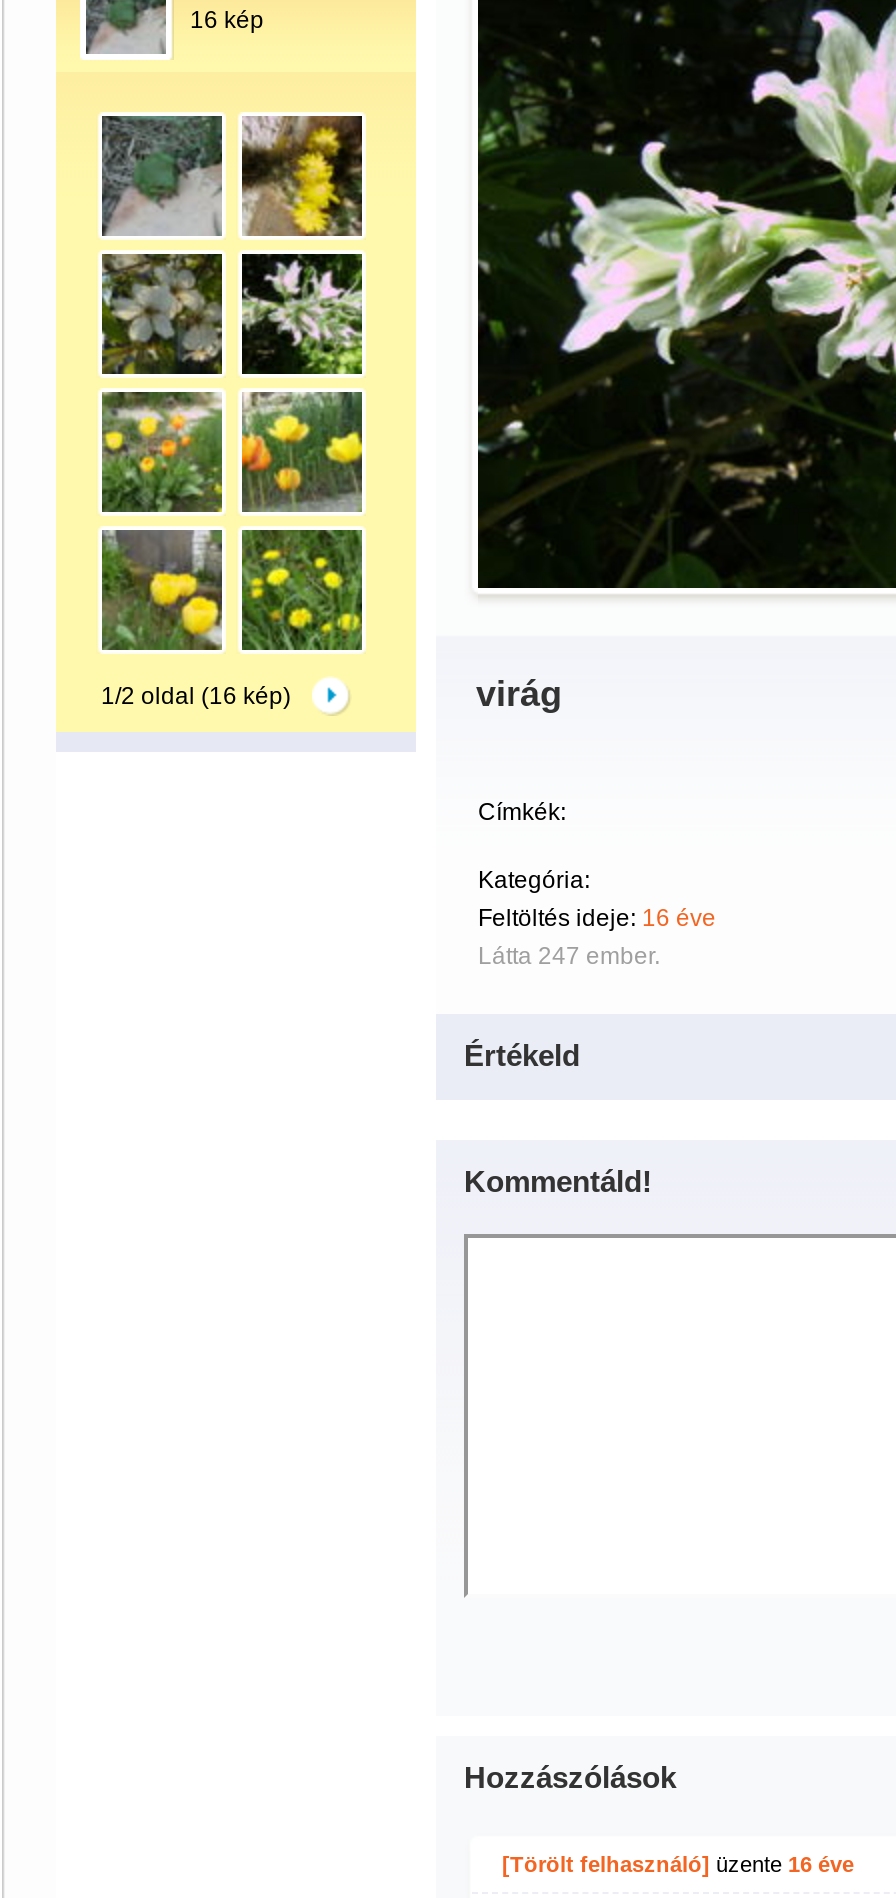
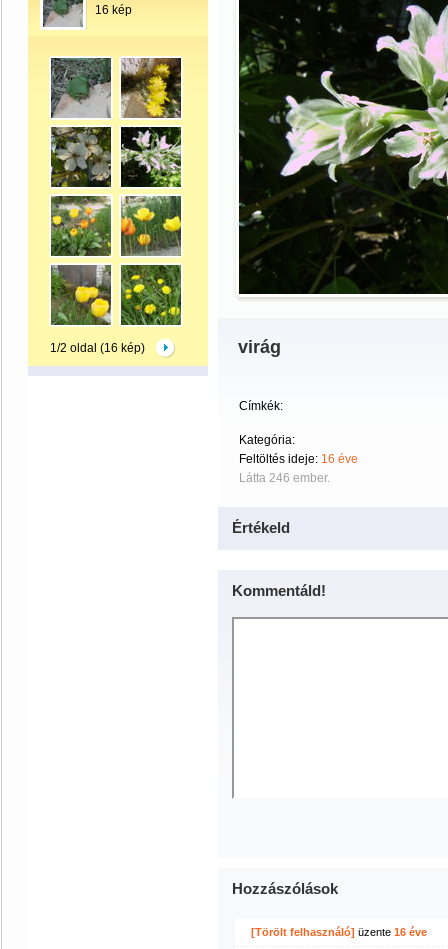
[478,942,660,970] Látta 247 ember. -> [239,471,330,485] Látta 246 ember.

